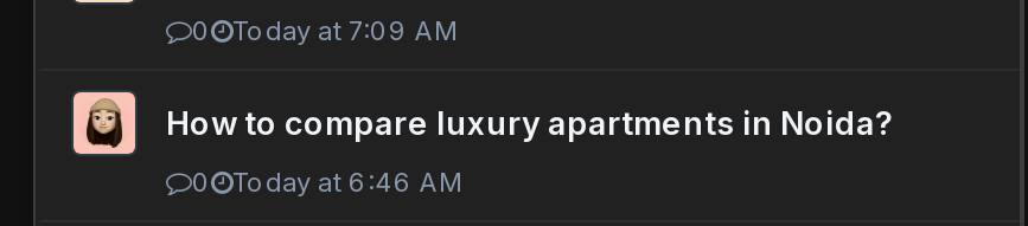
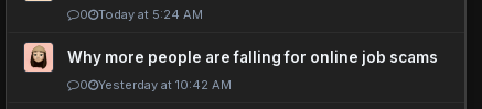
[192,14,458,47] 0 Today at 7:09 AM -> [79,7,203,22] 0 Today at 5:24 AM
[166,104,892,142] How to compare luxury apartments in Noida? -> [67,48,438,66] Why more people are falling for online job scams
[232,166,462,199] Today at 6:46 AM -> [98,77,232,92] Yesterday at 10:42 AM

